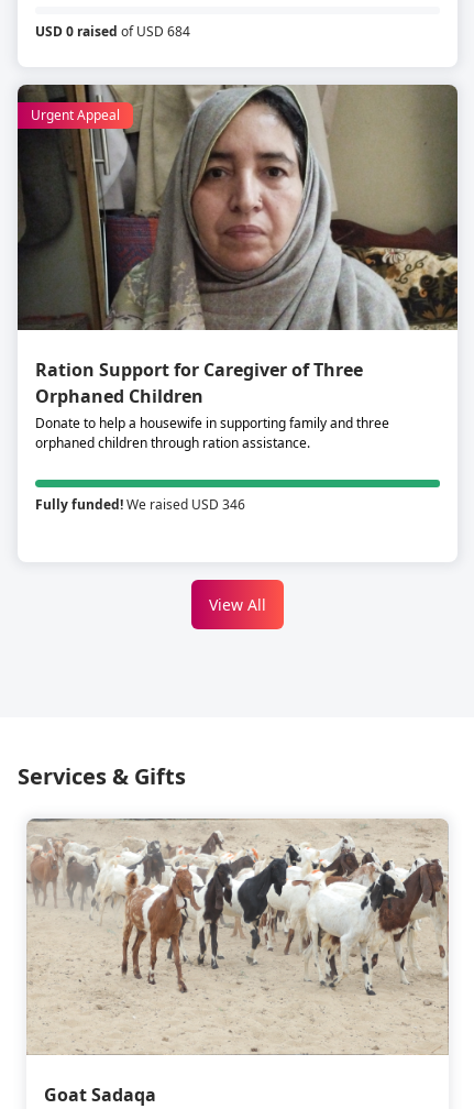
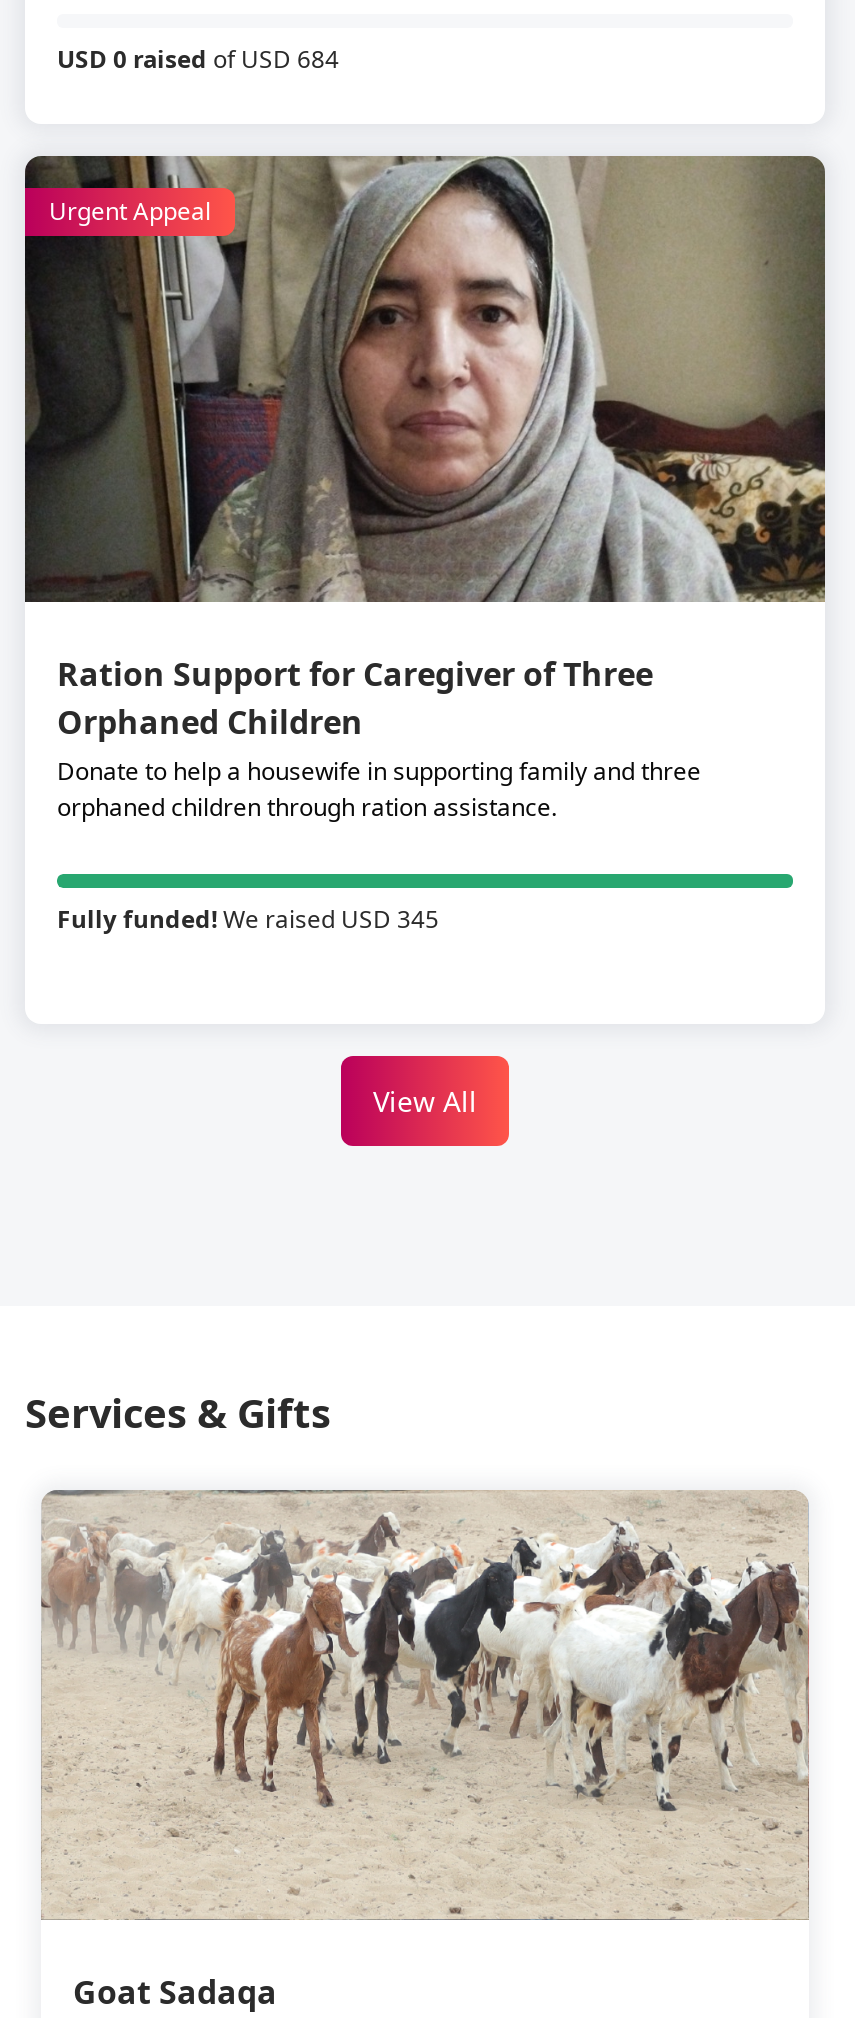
[35,496,245,514] Fully funded! We raised USD 346 -> [57,903,439,937] Fully funded! We raised USD 345

